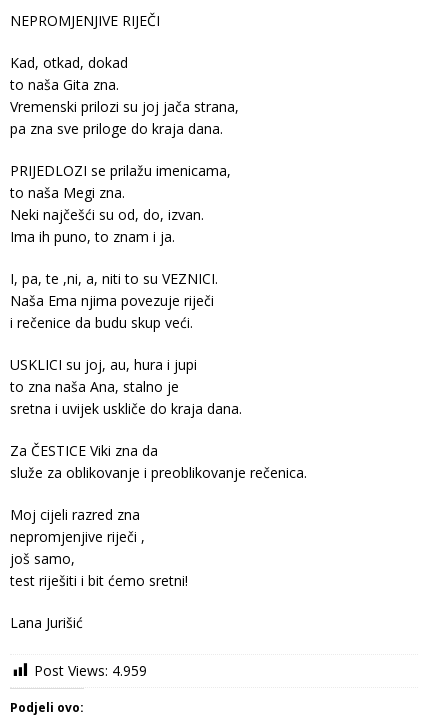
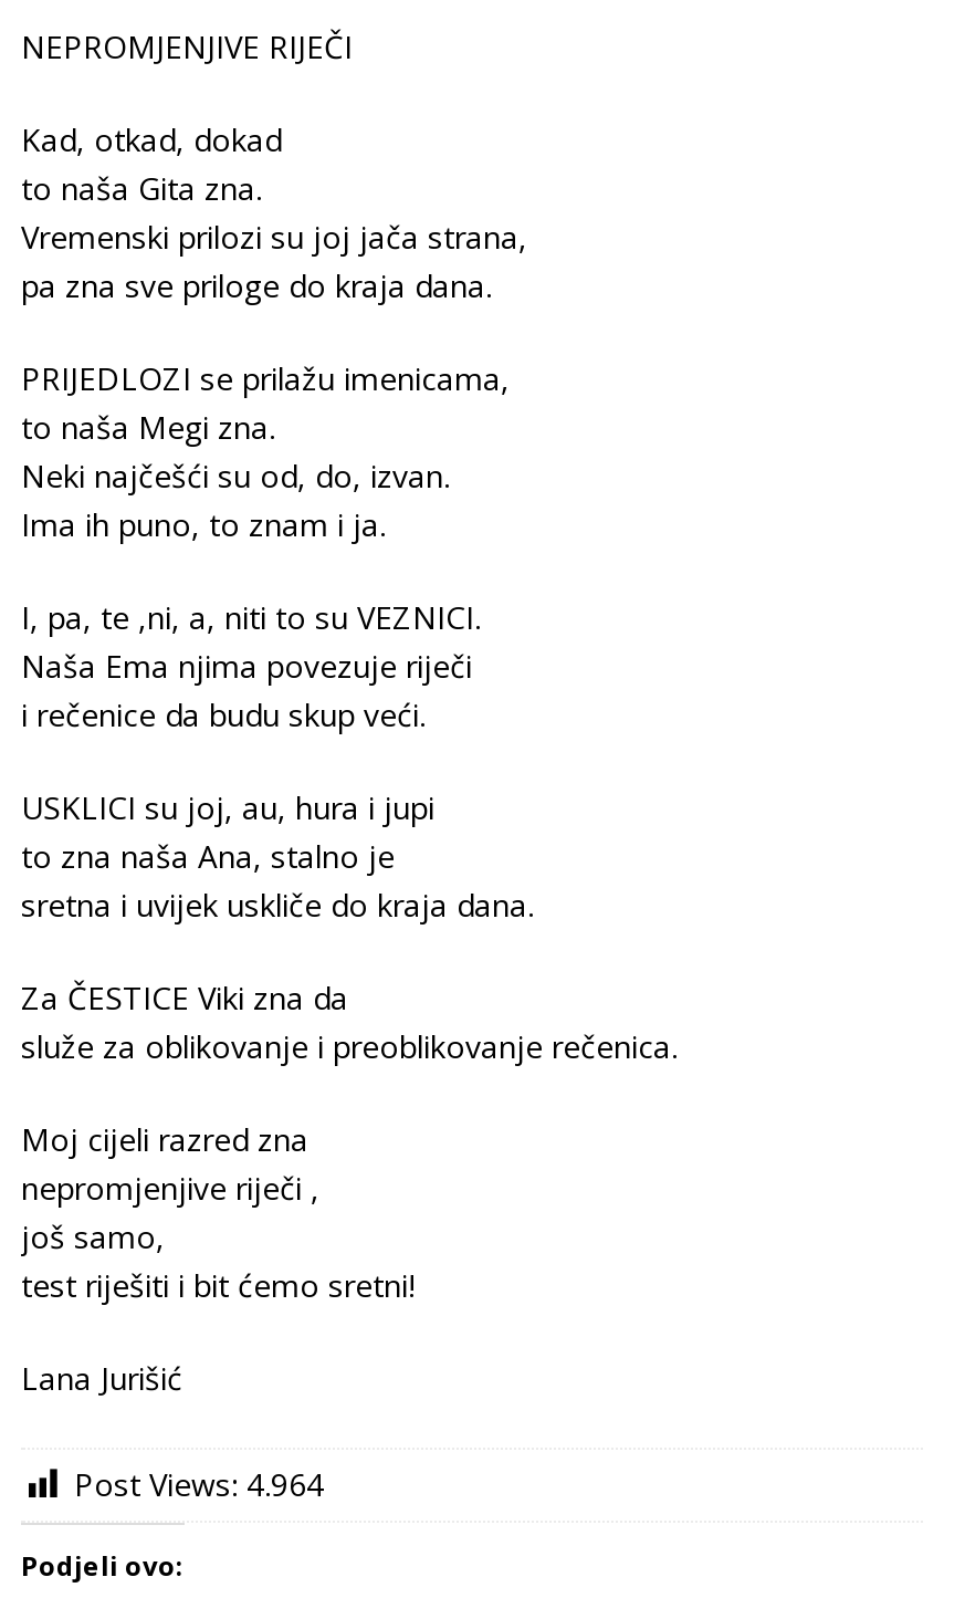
[34,661,147,680] Post Views: 4.959 -> [74,1463,324,1505] Post Views: 4.964

